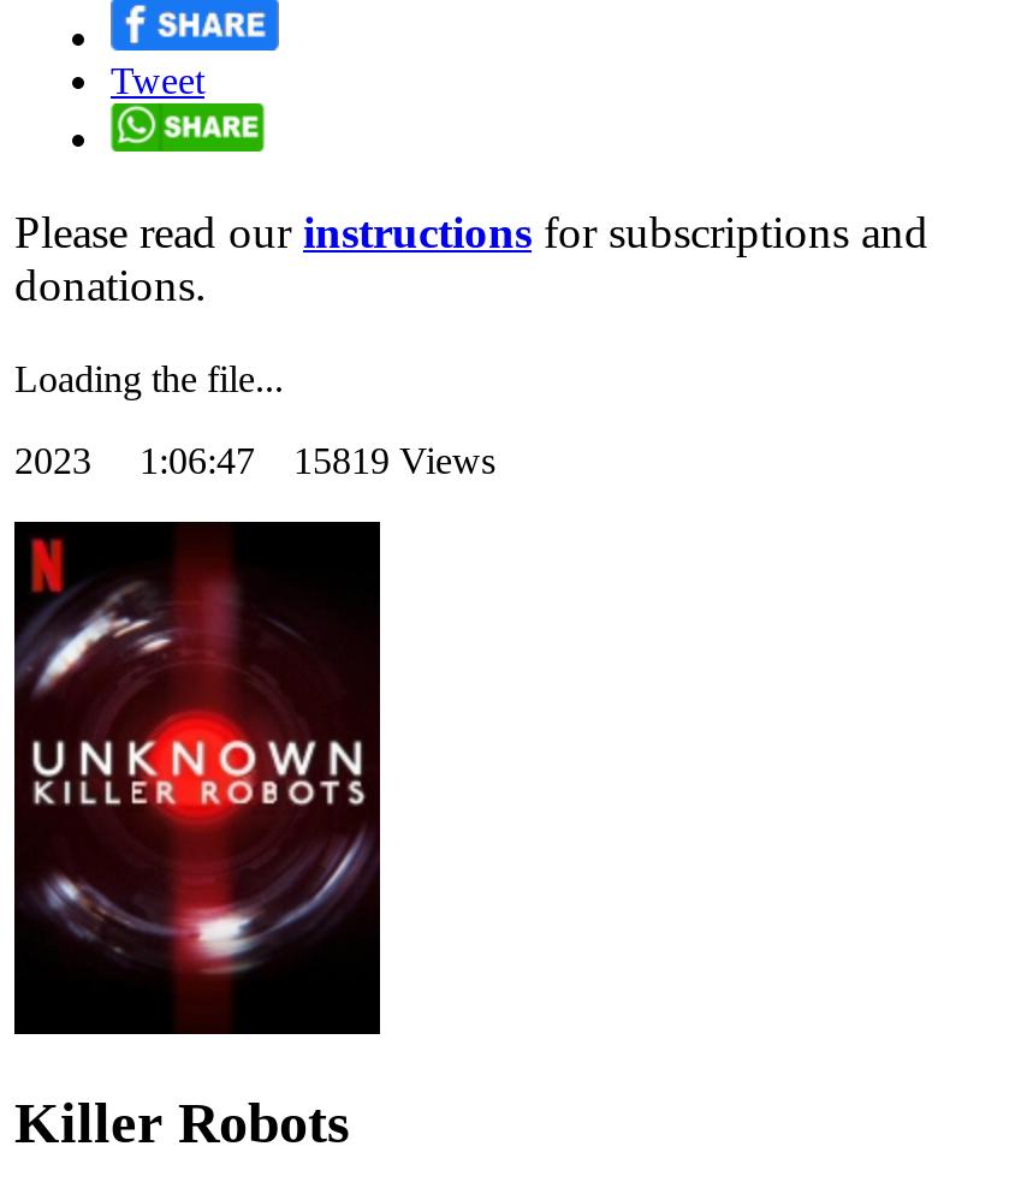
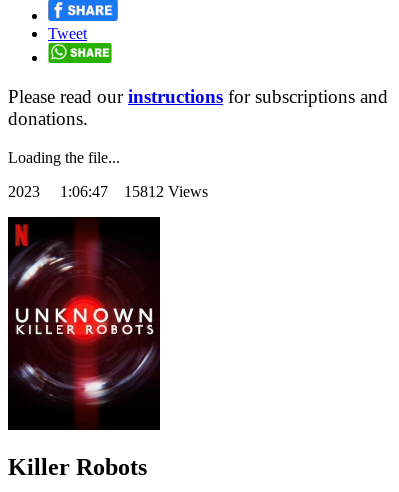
[14,441,495,481] 2023 1:06:47 15819 Views -> [8,183,208,200] 2023 1:06:47 15812 Views

